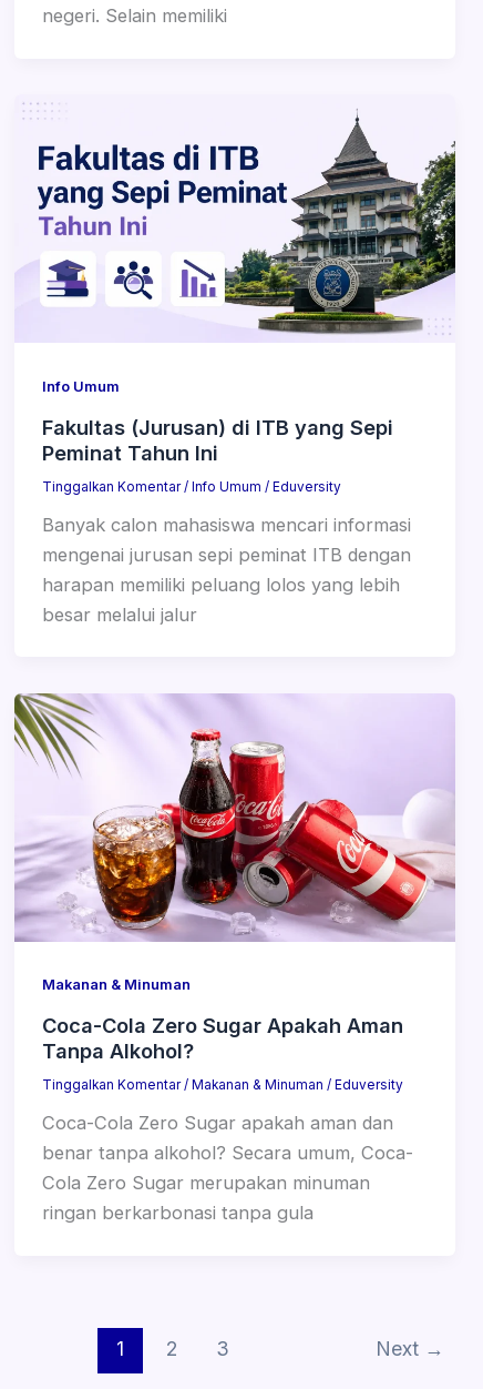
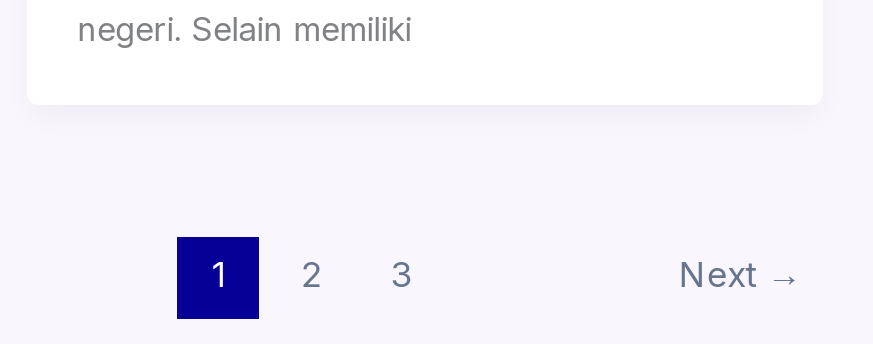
[37,114,456,625] [image] | Info Umum | Fakultas (Jurusan) di ITB yang Sepi | Peminat Tahun Ini | Tinggalkan Komentar / Info Umum / Eduversity | Banyak calon mahasiswa mencari informasi | mengenai jurusan sepi peminat ITB dengan | harapan memiliki peluang lolos yang lebih | besar melalui jalur -> none
[13,692,456,1224] [image] | Makanan & Minuman | Coca-Cola Zero Sugar Apakah Aman | Tanpa Alkohol? | Tinggalkan Komentar / Makanan & Minuman / Eduversity | Coca-Cola Zero Sugar apakah aman dan | benar tanpa alkohol? Secara umum, Coca- | Cola Zero Sugar merupakan minuman | ringan berkarbonasi tanpa gula -> none

